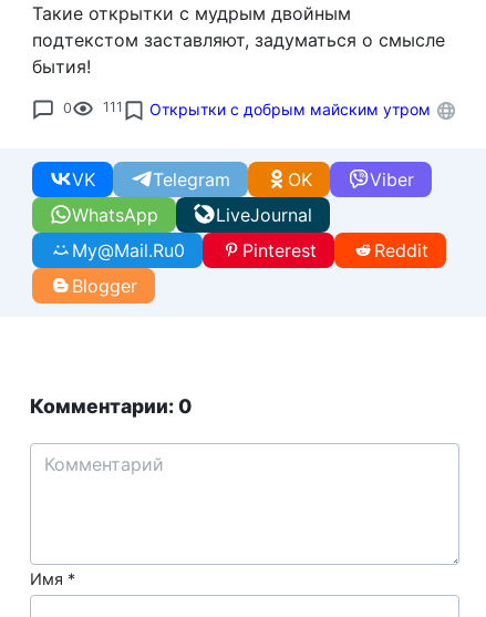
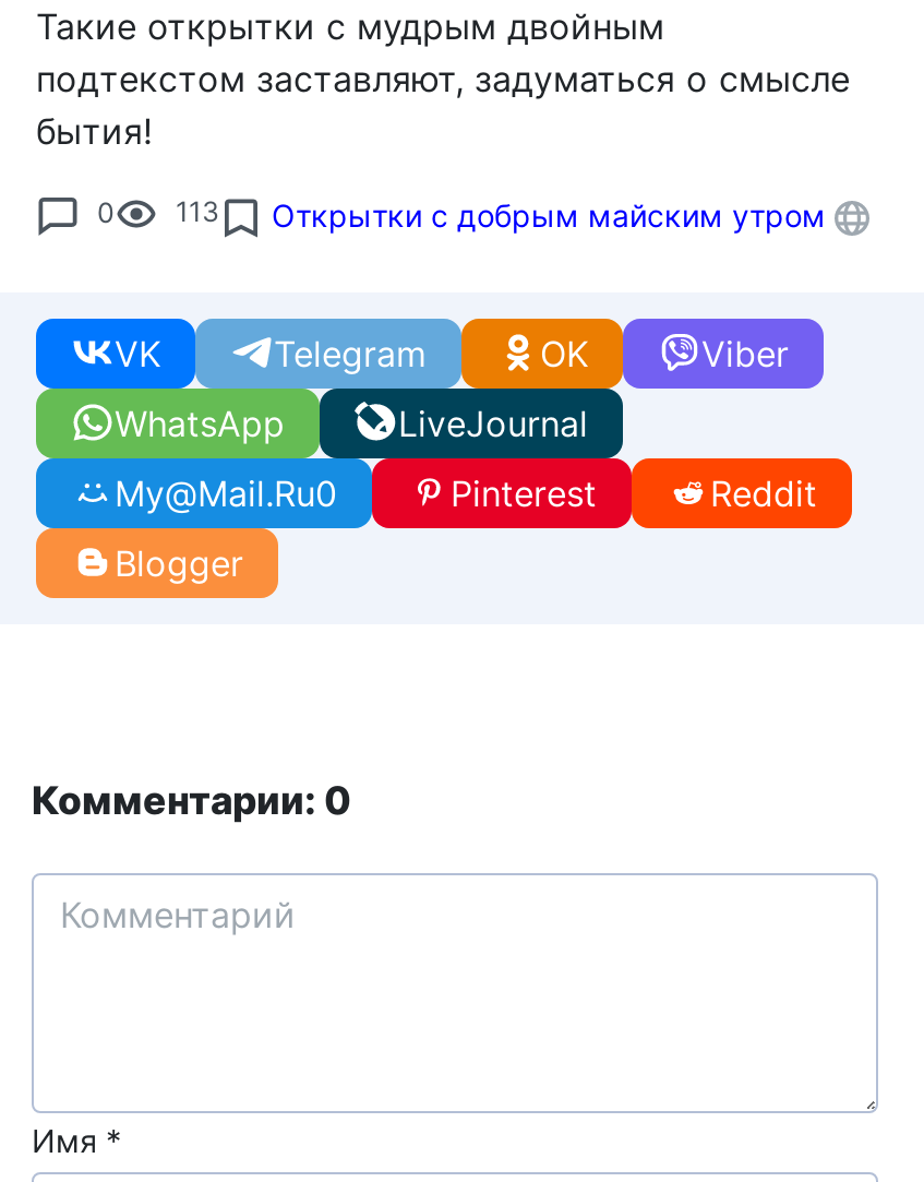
[59,100,431,119] 0 111 Открытки с добрым майским утром -> [88,196,826,234] 0 113 Открытки с добрым майским утром

